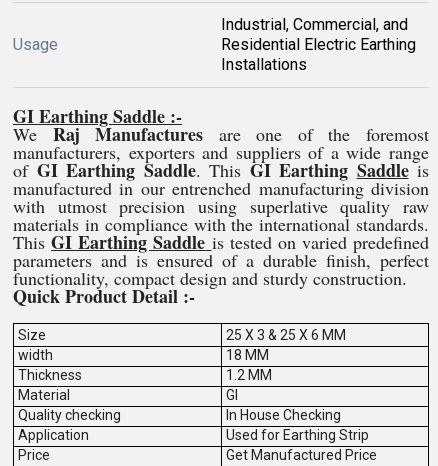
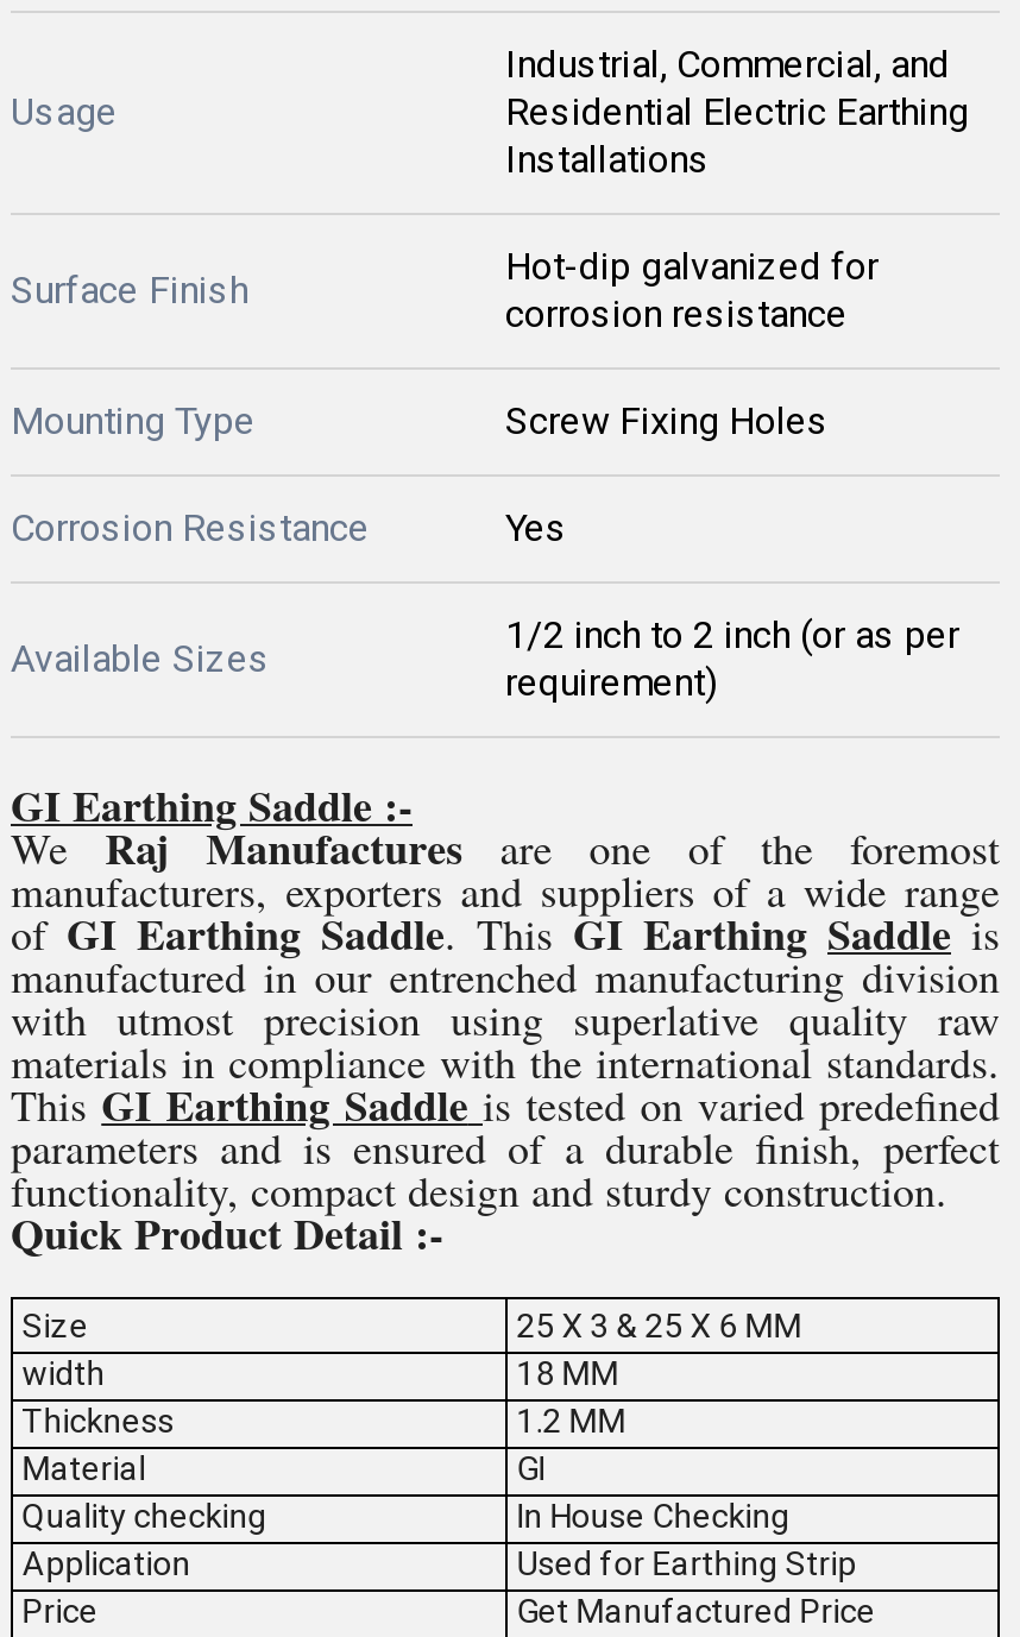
none -> [11,267,248,312] Surface Finish
none -> [11,243,879,681] Hot-dip galvanized for | corrosion resistance | Mounting Type | Screw Fixing Holes | Corrosion Resistance | Yes | Available Sizes
none -> [505,612,959,705] 1/2 inch to 2 inch (or as per | requirement)

